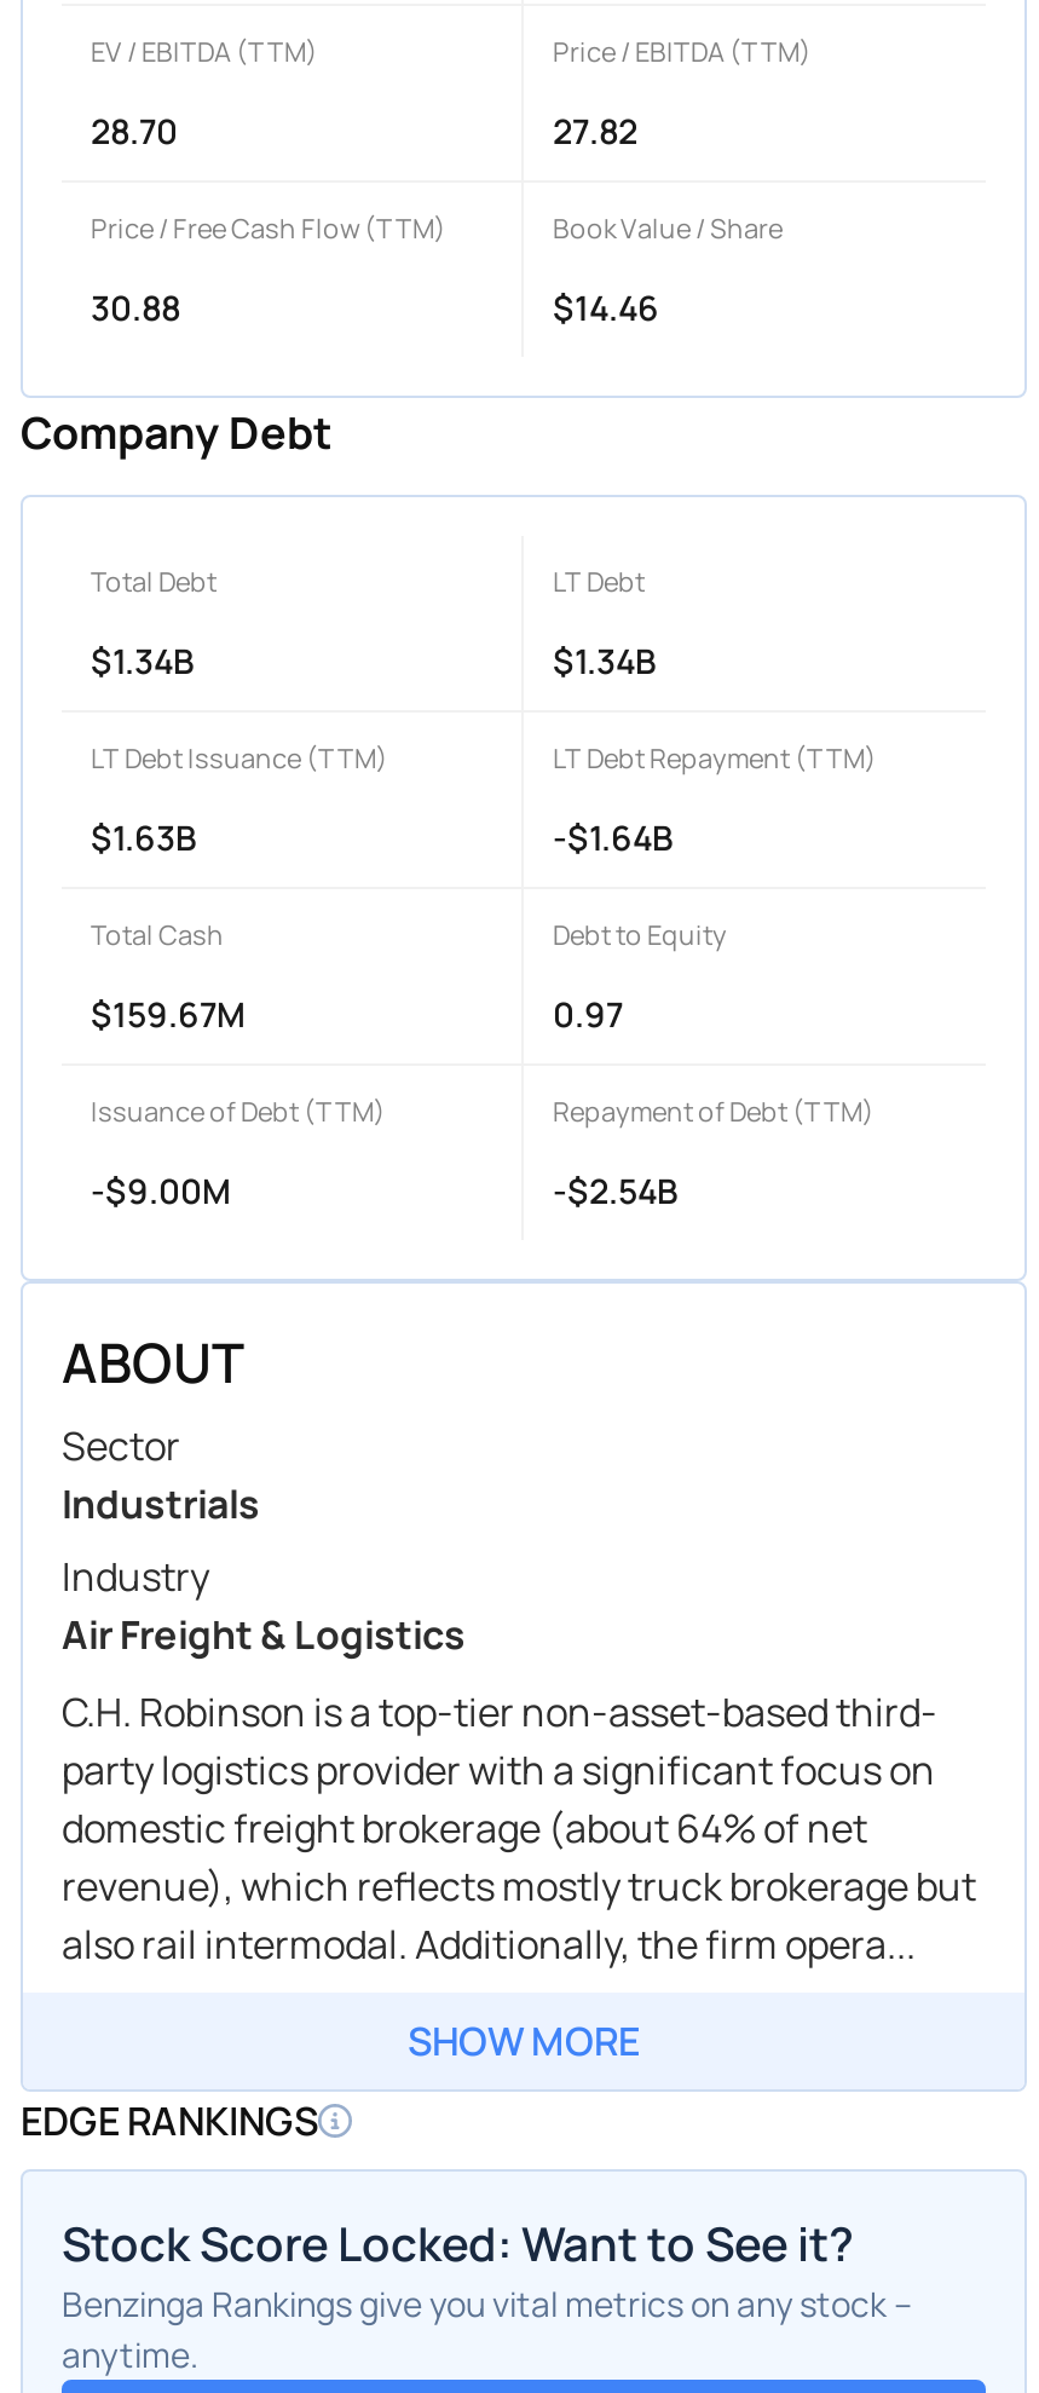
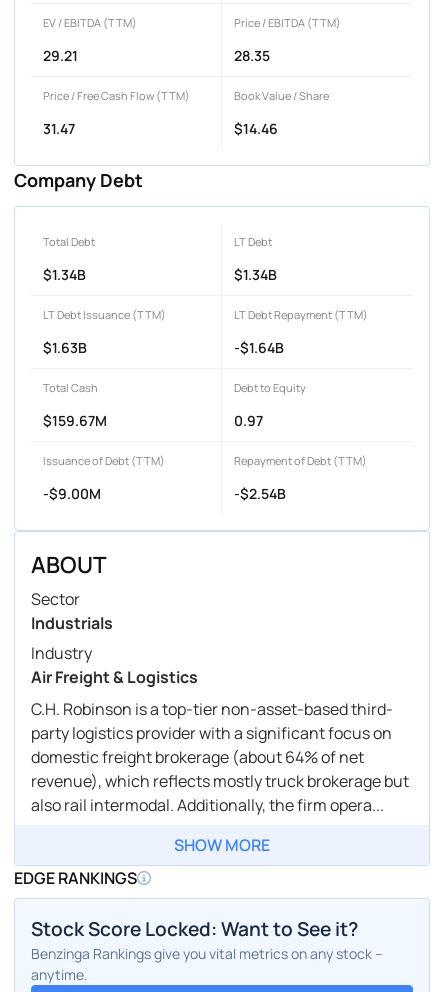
[91,107,178,153] 28.70 -> [43,46,78,65] 29.21
[553,107,637,153] 27.82 -> [234,46,270,65] 28.35
[91,284,180,330] 30.88 -> [43,119,75,138] 31.47

